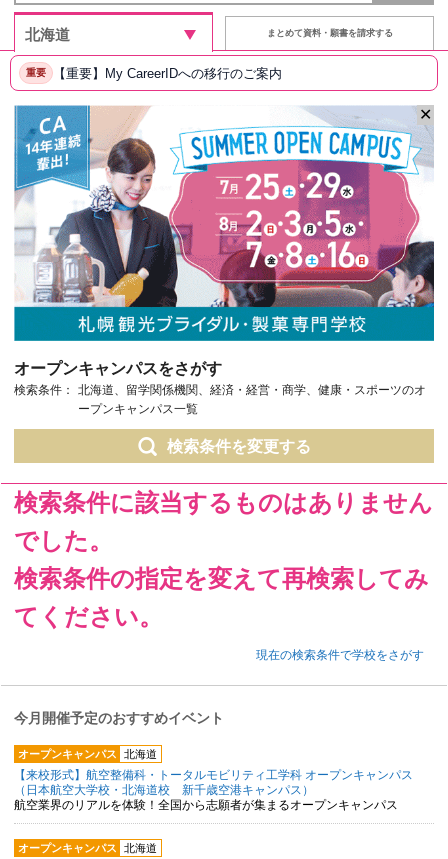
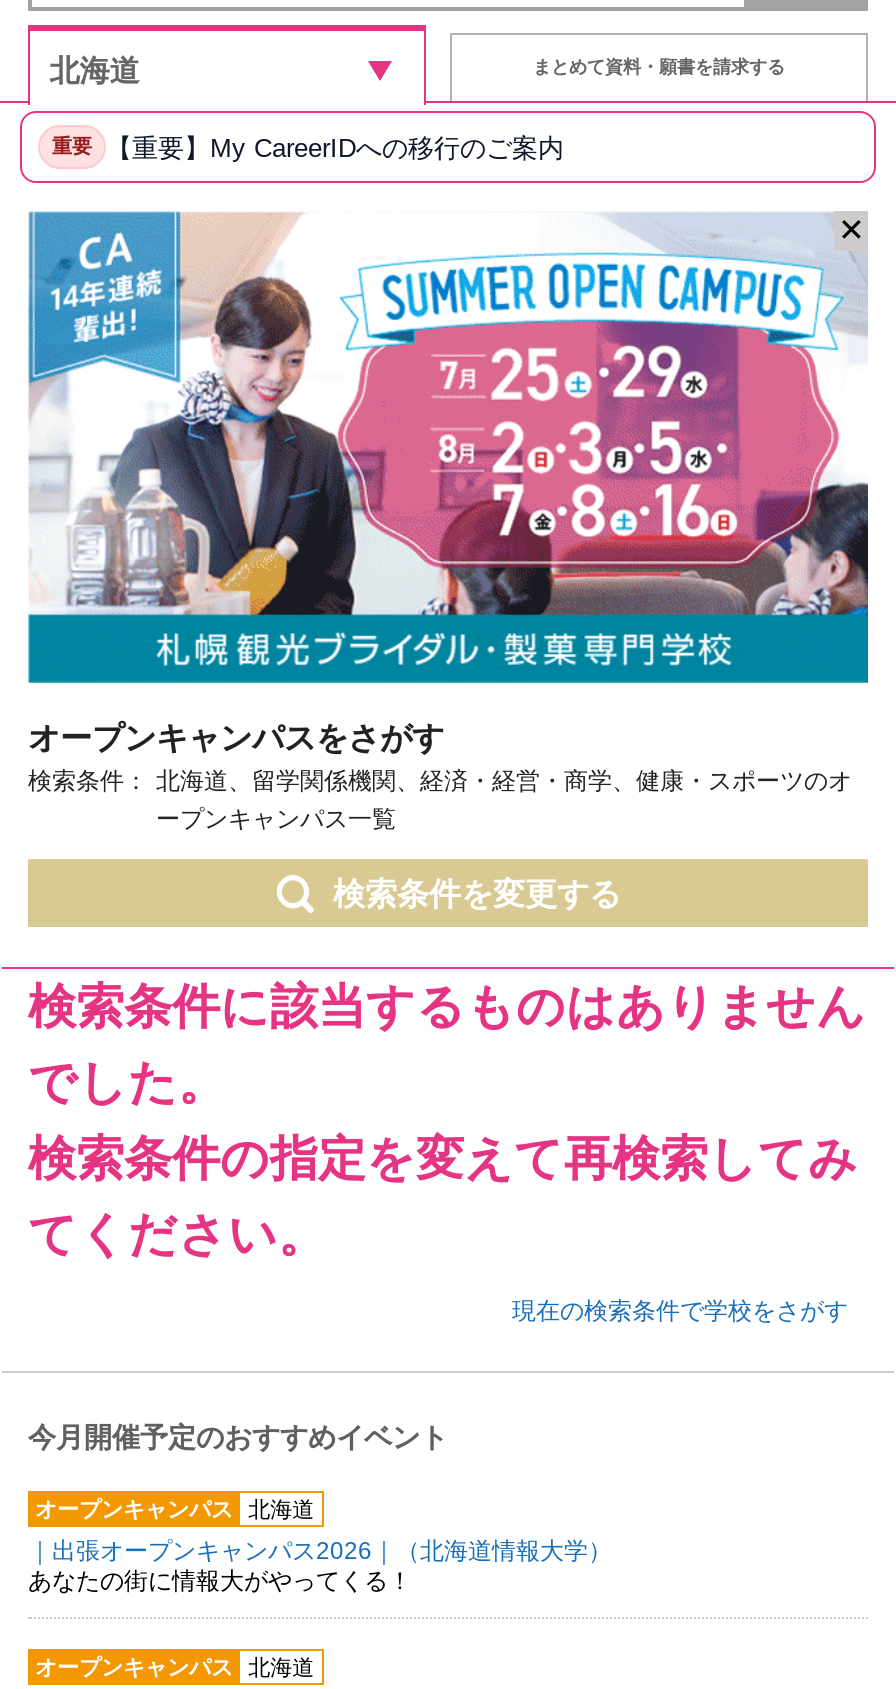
[14,768,413,812] 【来校形式】航空整備科・トータルモビリティ工学科 オープンキャンパス | （日本航空大学校・北海道校 新千歳空港キャンパス） | 航空業界のリアルを体験！全国から志願者が集まるオープンキャンパス -> [28,1537,612,1595] ｜出張オープンキャンパス2026｜（北海道情報大学） | あなたの街に情報大がやってくる！

